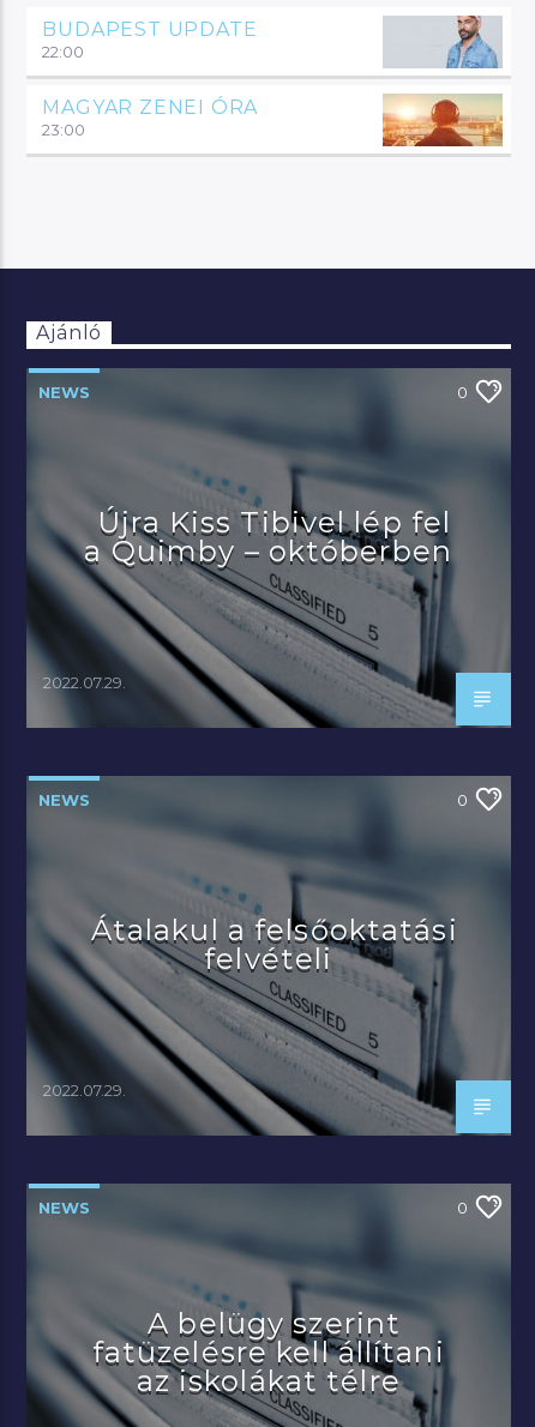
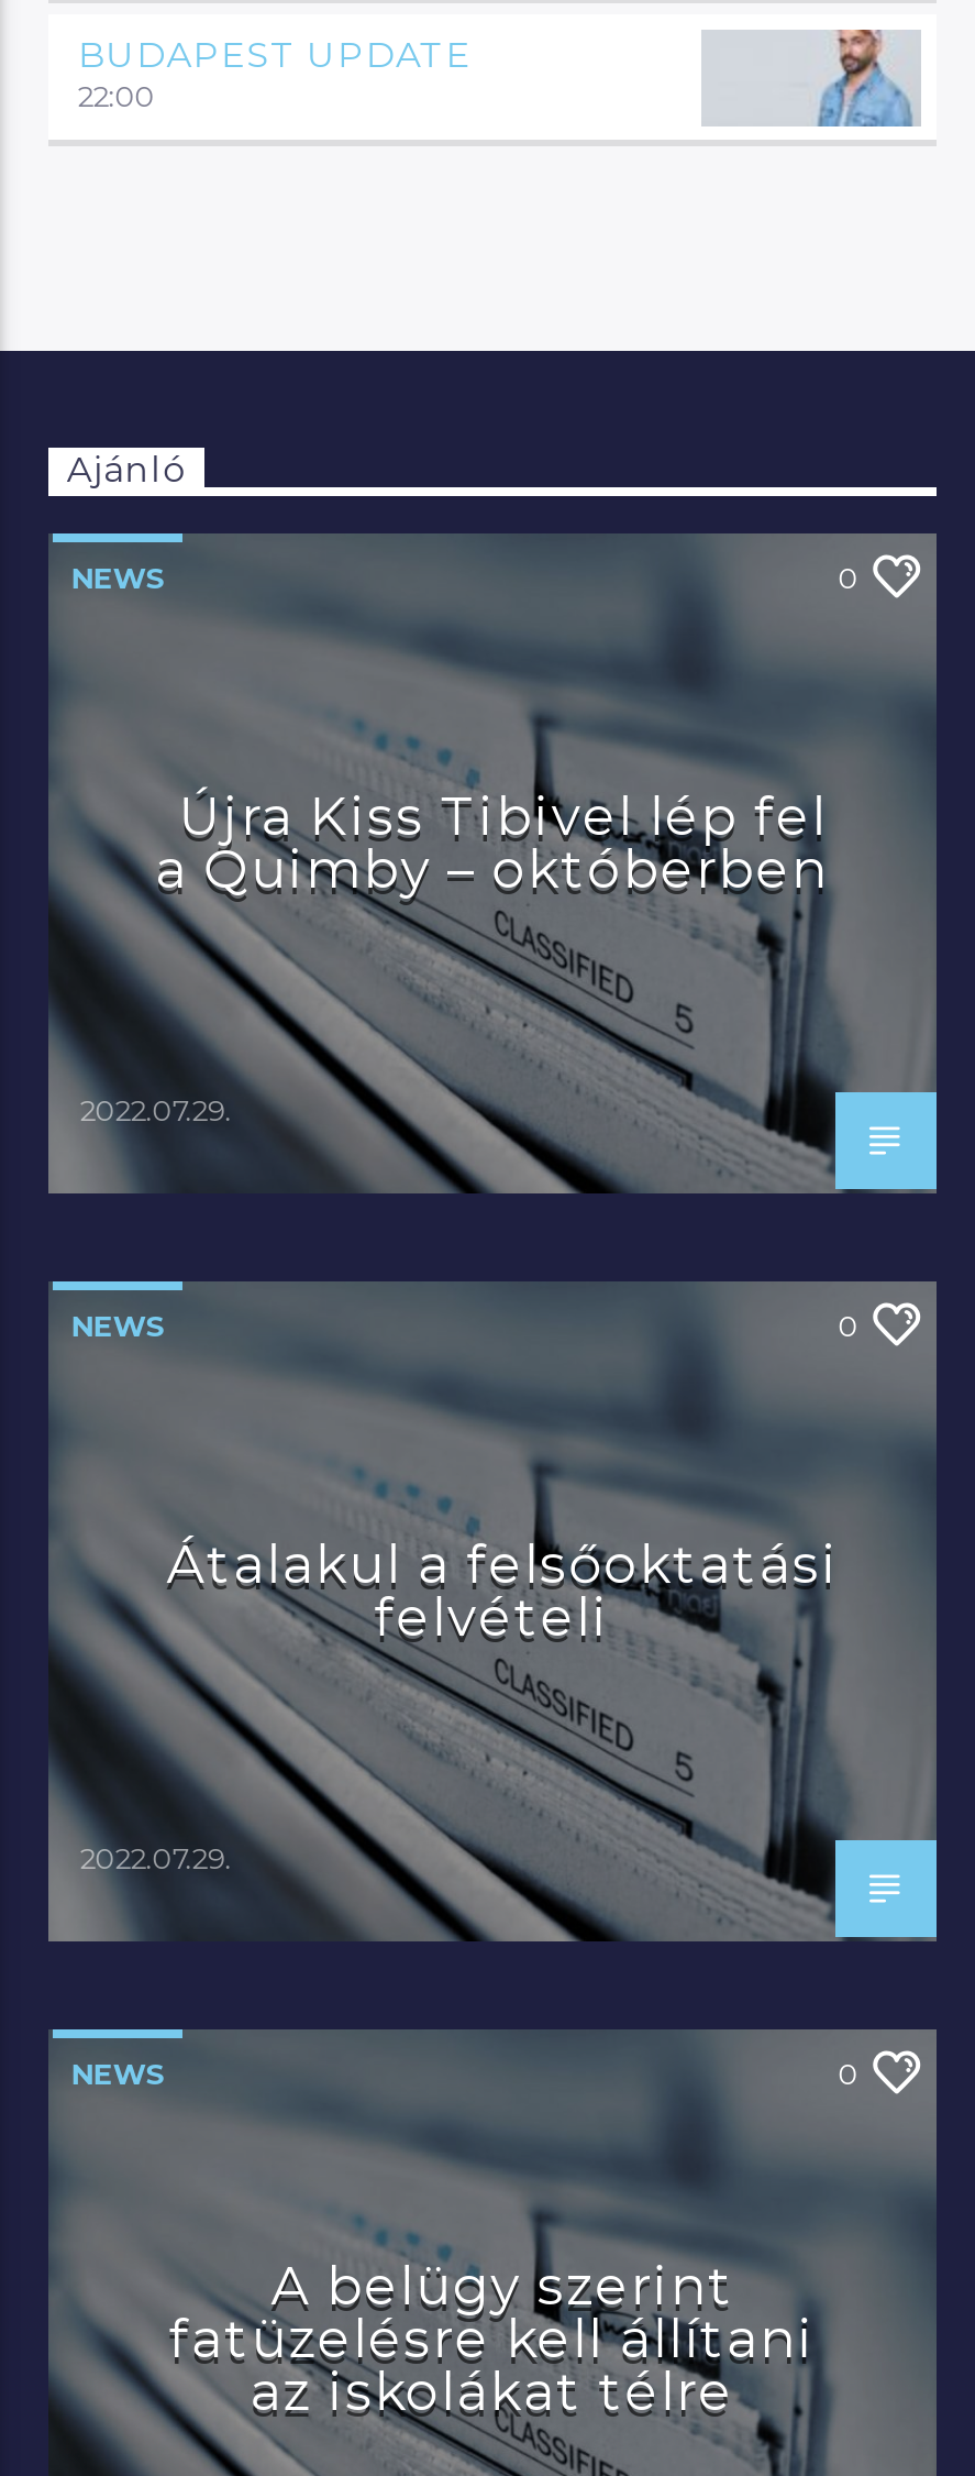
[42,96,258,139] MAGYAR ZENEI ÓRA | 23:00 -> none
[381,95,503,147] [image] -> none

